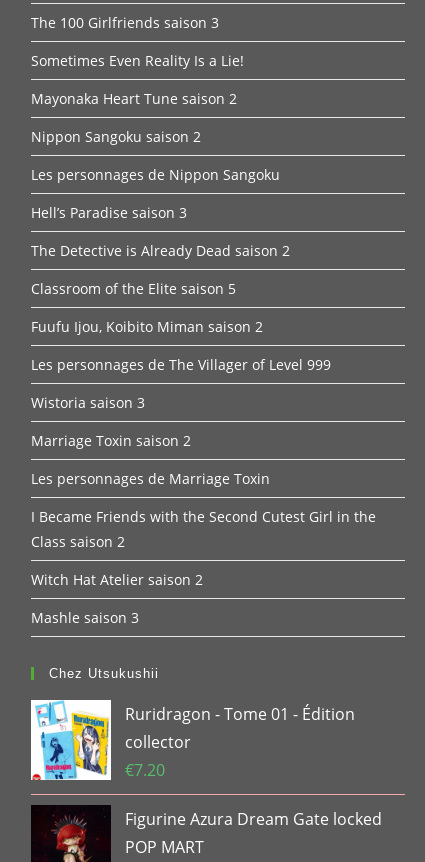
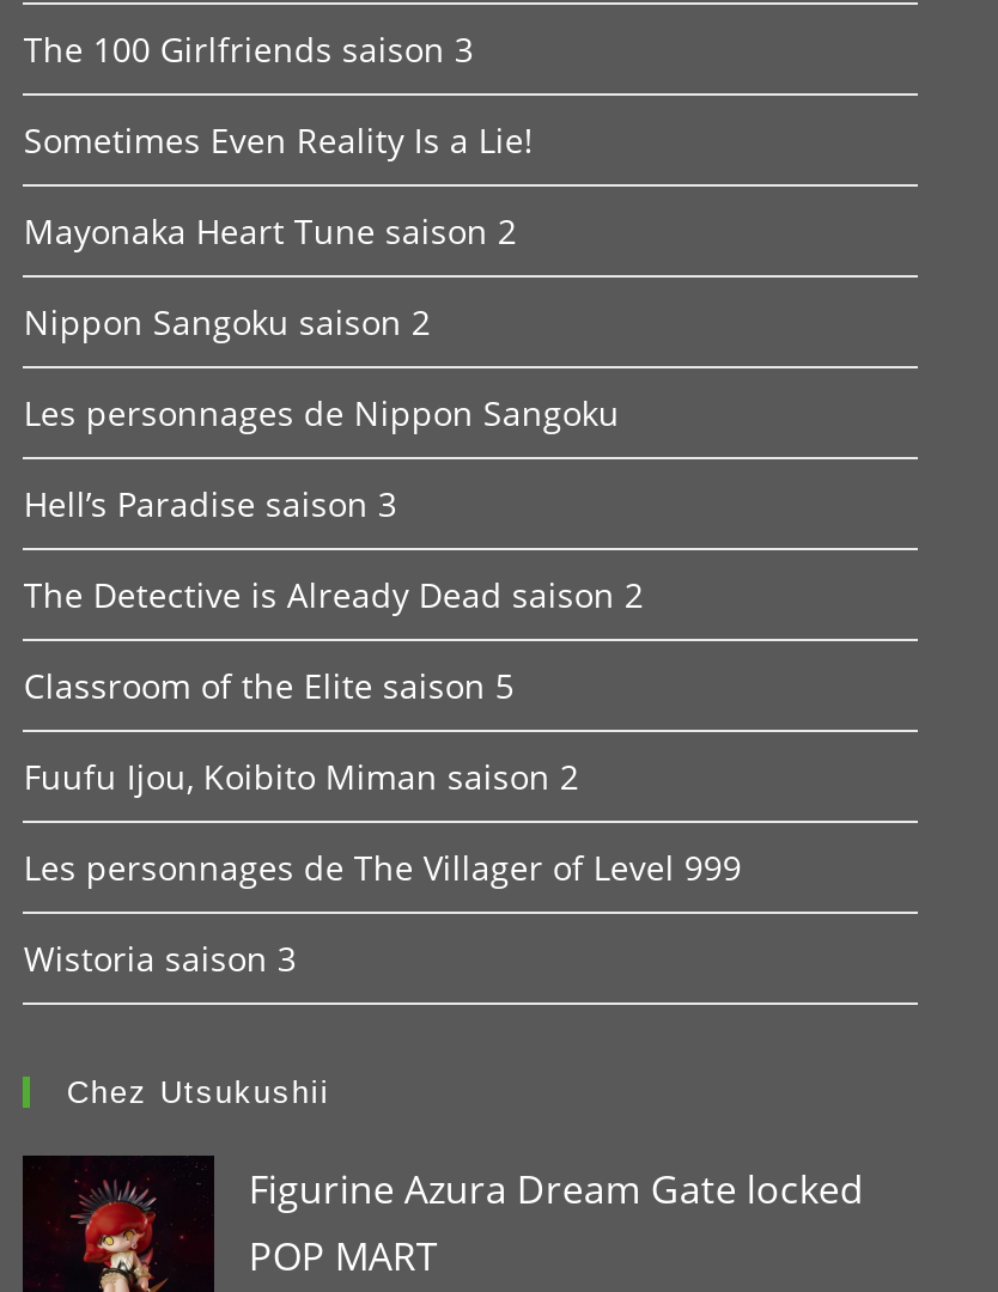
[31,430,376,626] Marriage Toxin saison 2 | Les personnages de Marriage Toxin | I Became Friends with the Second Cutest Girl in the | Class saison 2 | Witch Hat Atelier saison 2 | Mashle saison 3 -> none
[30,699,355,784] [image] | Ruridragon - Tome 01 - Édition | collector | €7.20 -> none

